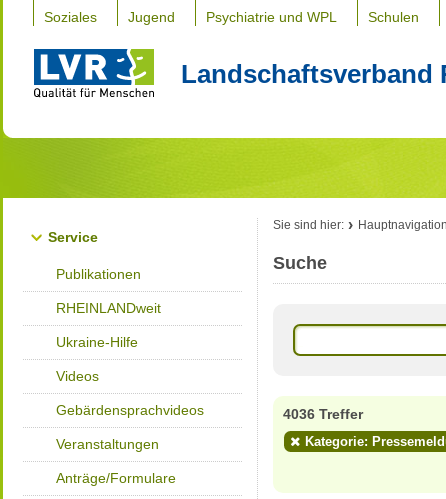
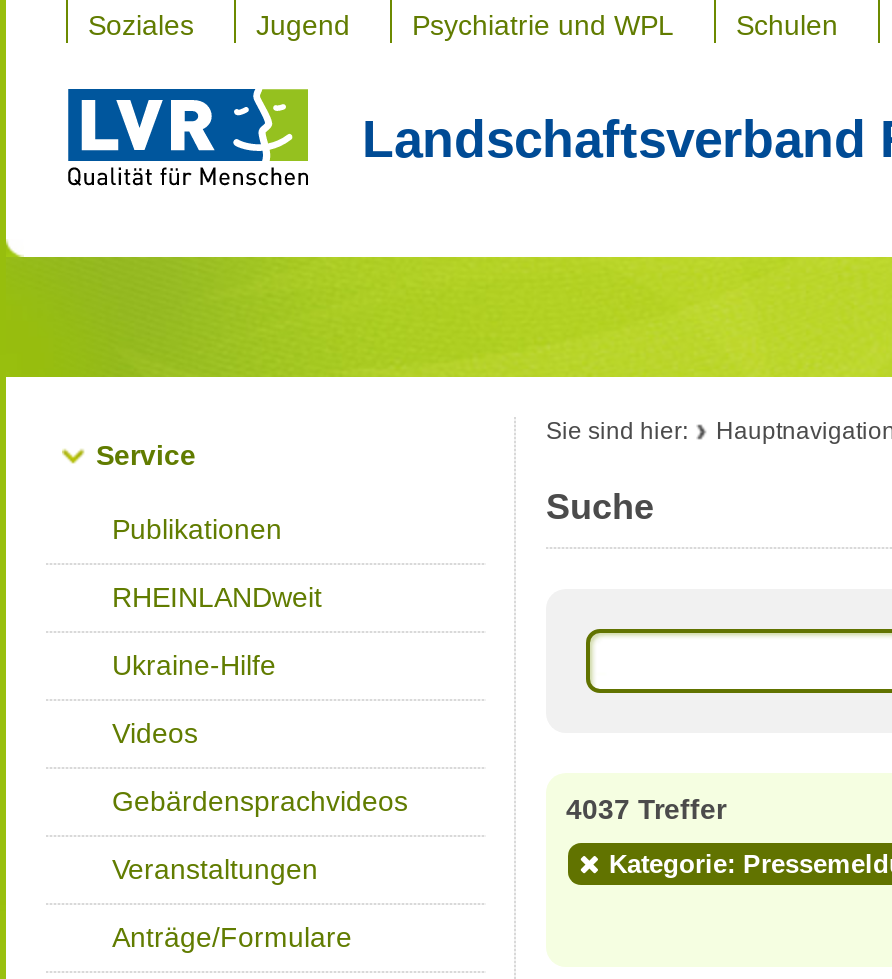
[283,406,363,422] 4036 Treffer -> [566,793,726,825] 4037 Treffer

